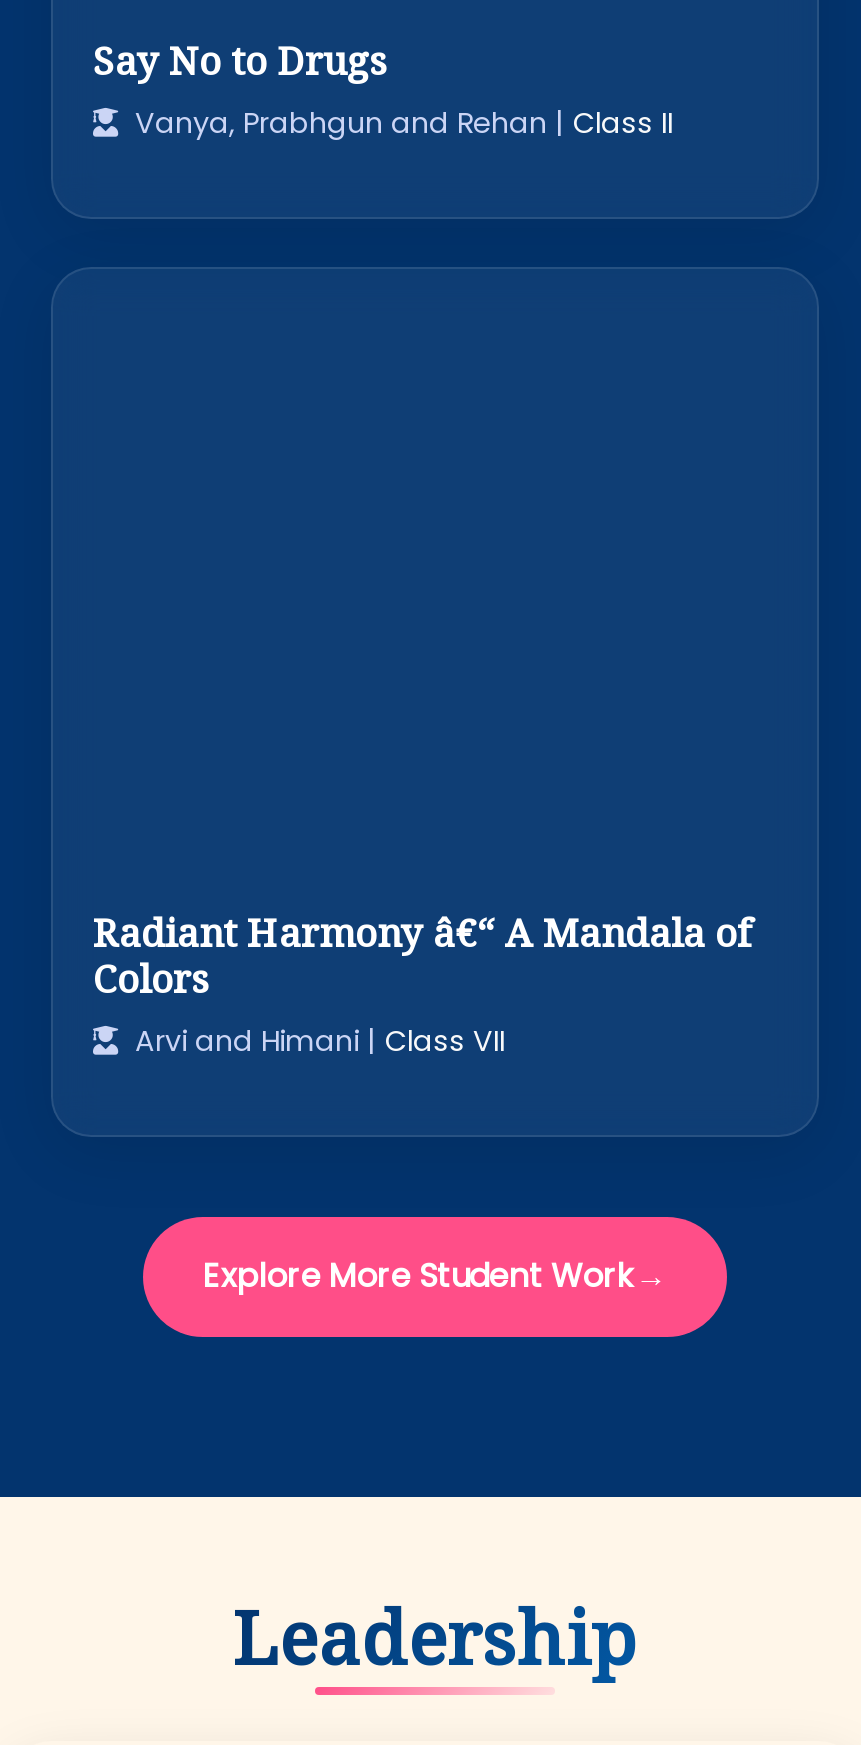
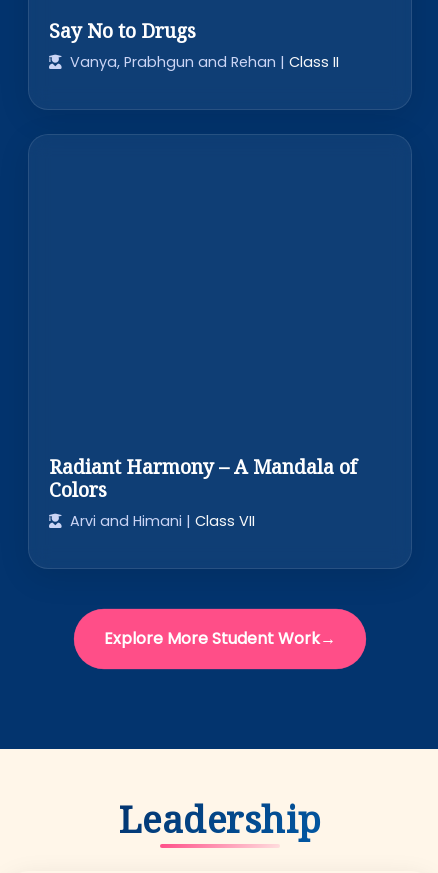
[93,905,751,959] Radiant Harmony â€“ A Mandala of -> [49,453,357,480] Radiant Harmony – A Mandala of

